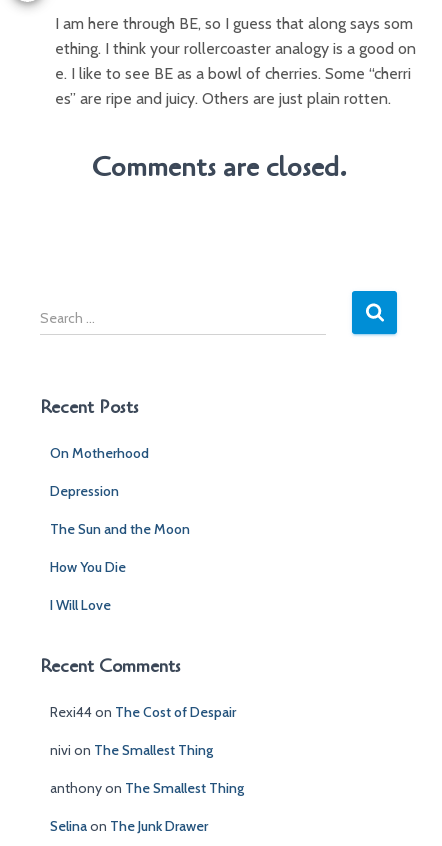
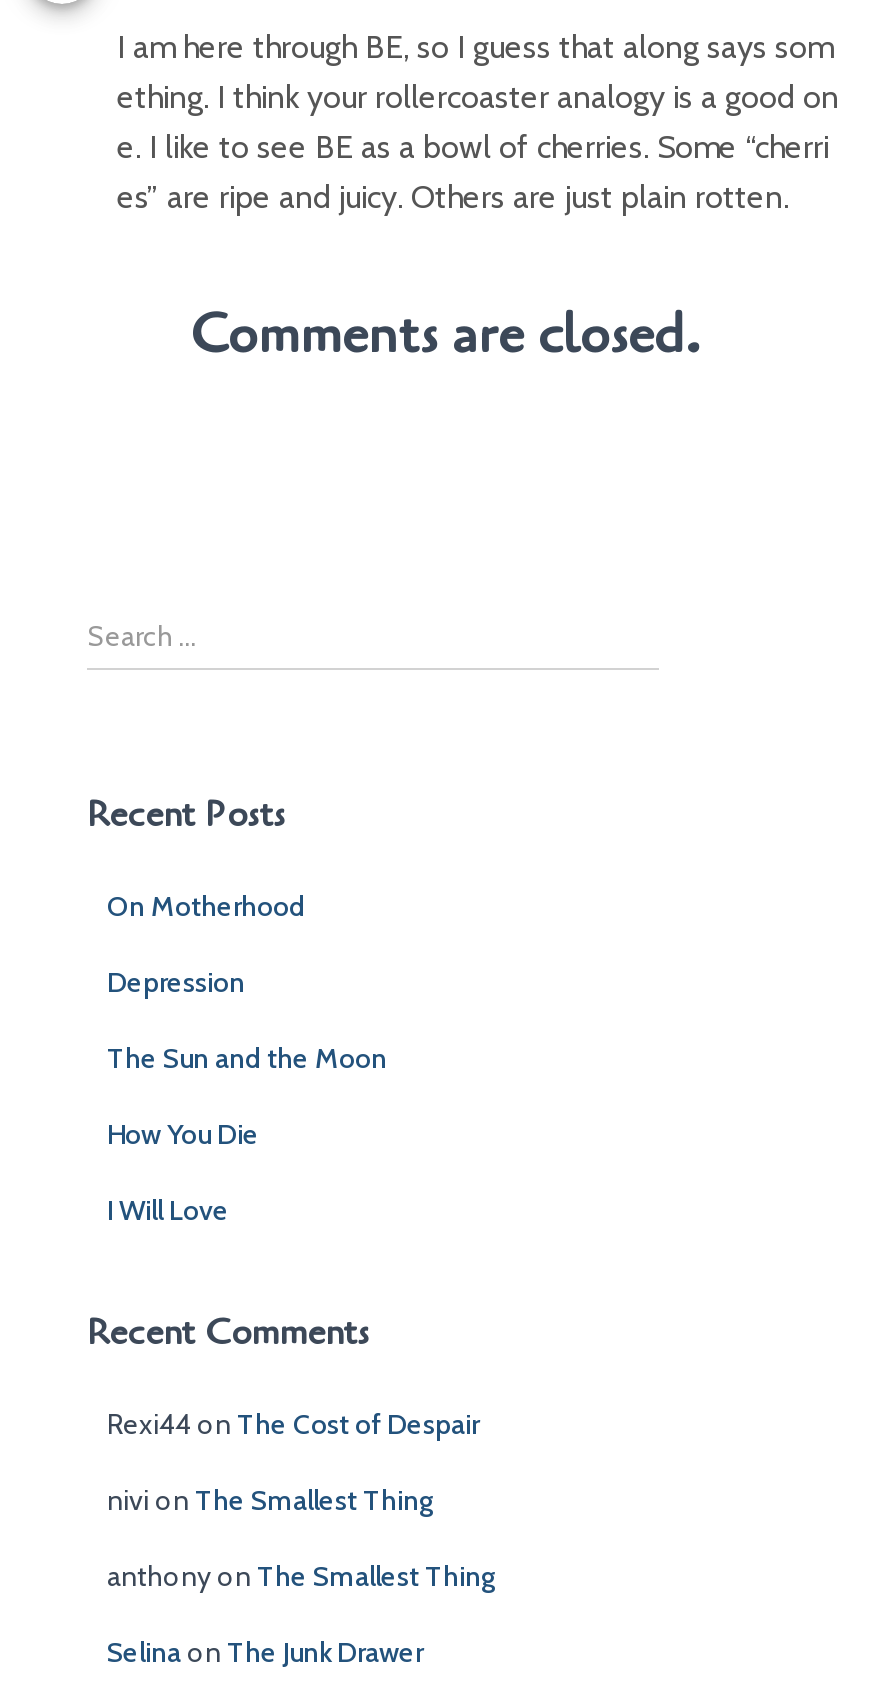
[350,289,399,337] [image] -> none

